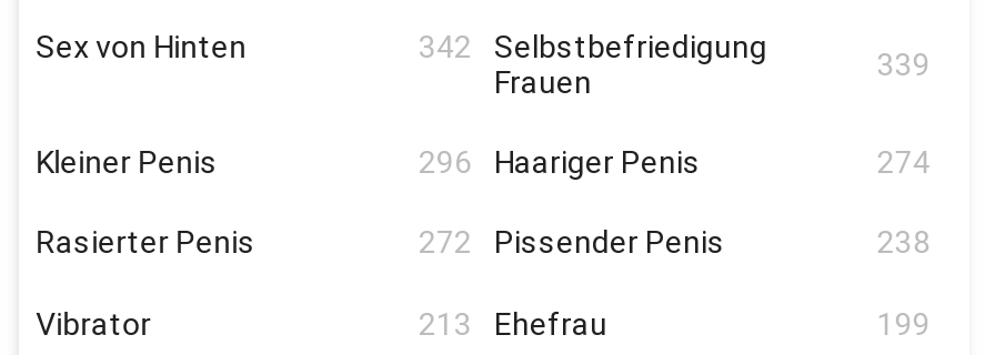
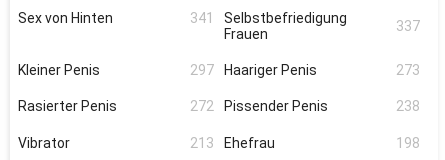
[419,29,767,64] 342 Selbstbefriedigung -> [190,10,347,26] 341 Selbstbefriedigung
[877,47,930,82] 339 -> [396,18,420,34] 337
[419,145,701,180] 296 Haariger Penis -> [190,62,317,78] 297 Haariger Penis
[877,145,930,180] 274 -> [396,62,420,78] 273
[877,305,930,341] 199 -> [396,134,420,150] 198

